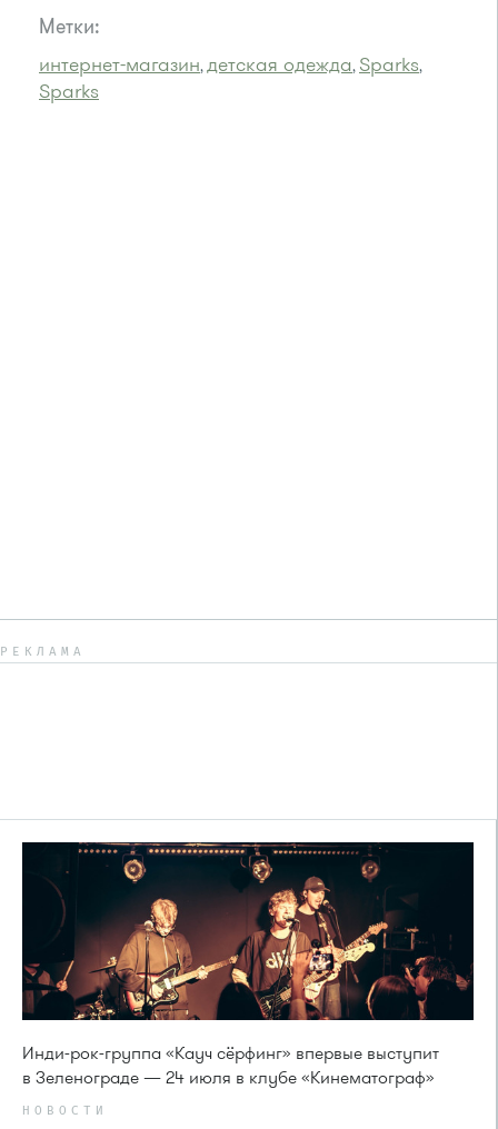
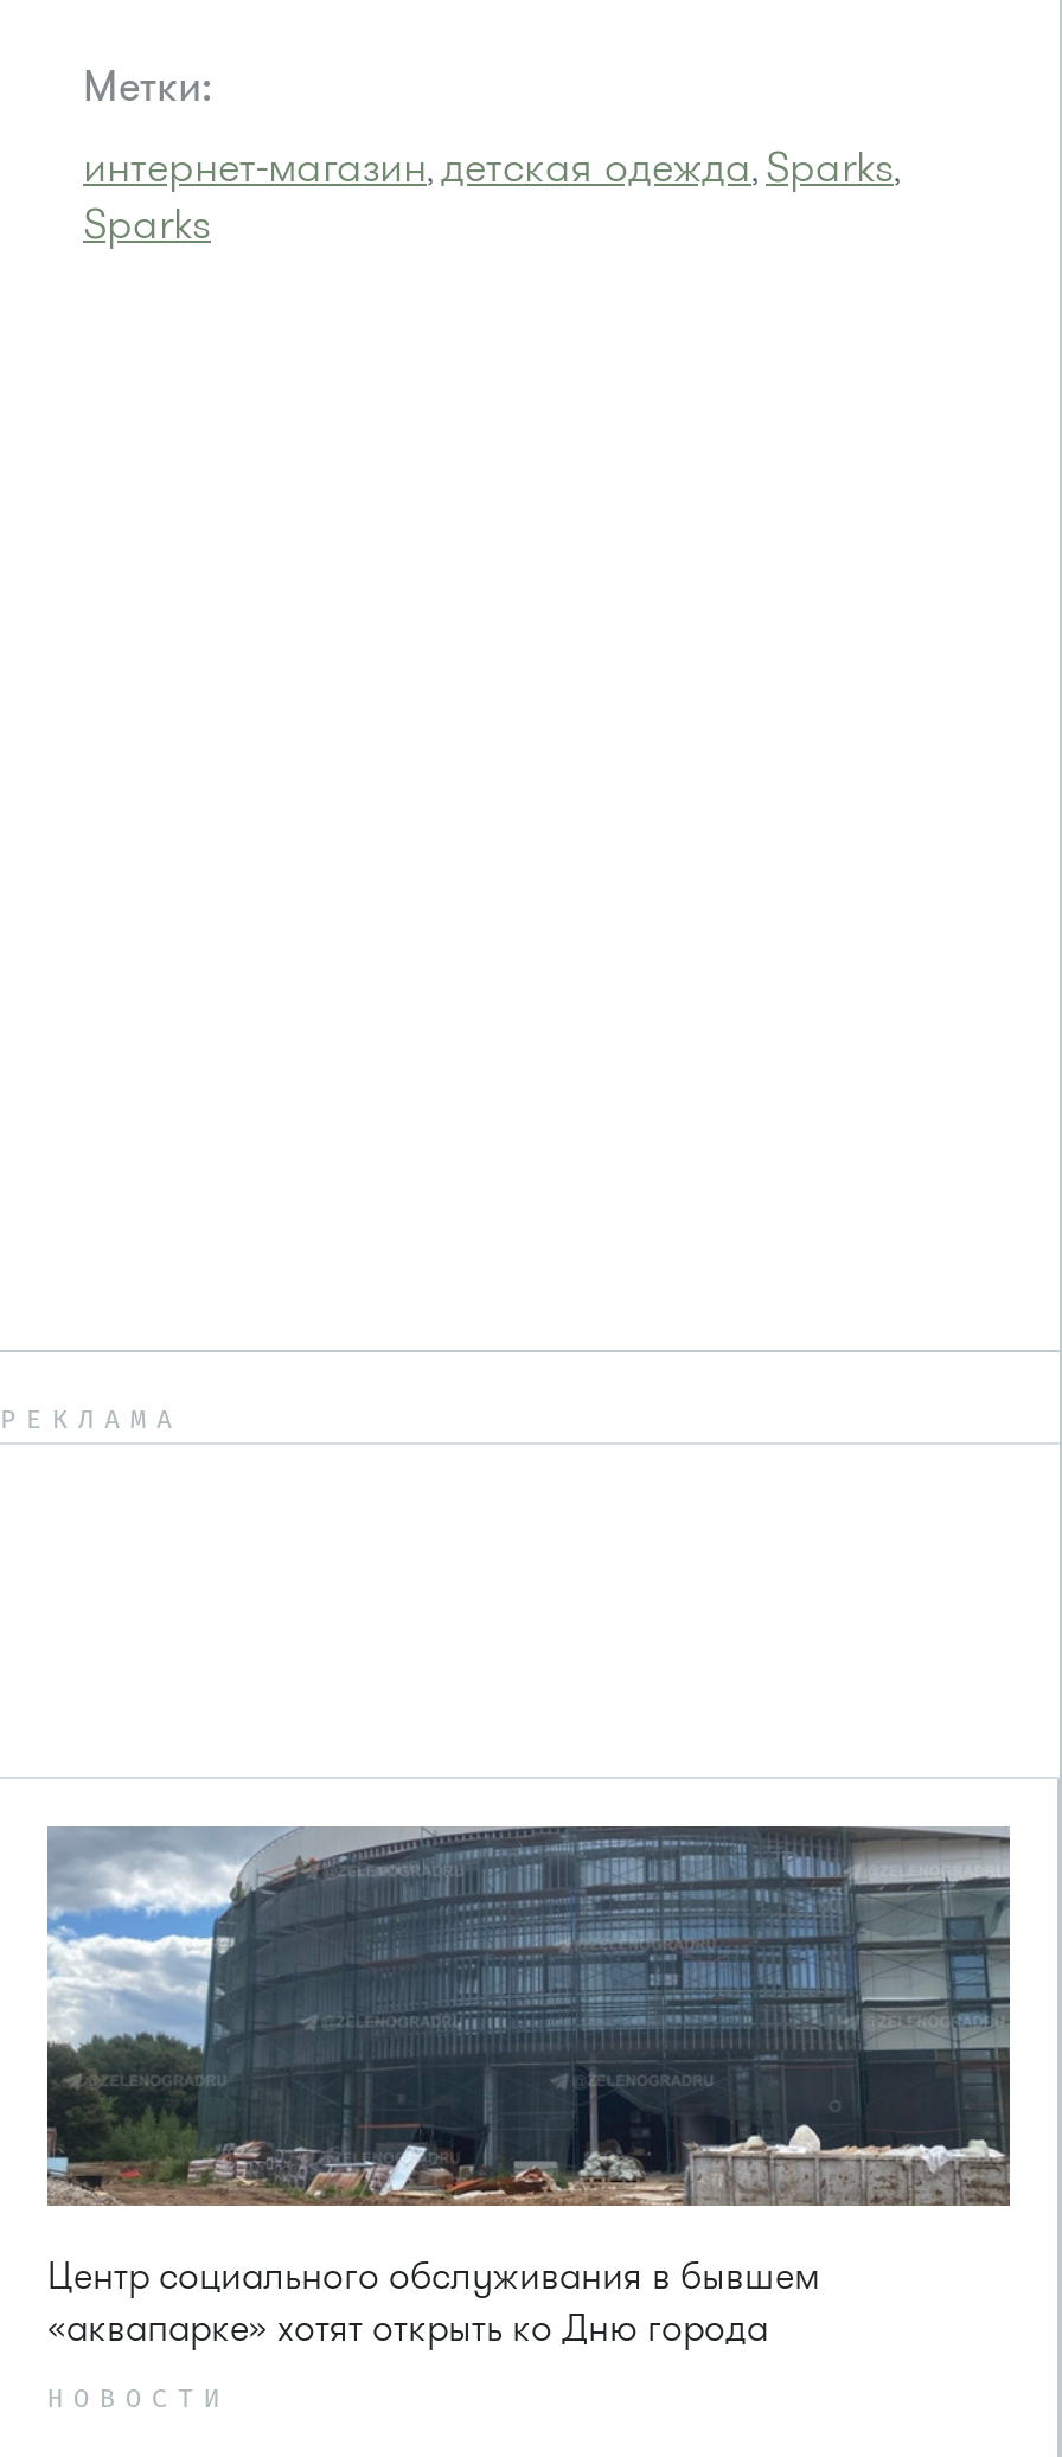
[21,841,475,1090] [image] | Инди-рок-группа «Кауч сёрфинг» впервые выступит | в Зеленограде — 24 июля в клубе «Кинематограф» -> [45,1824,1012,2354] [image] | Центр социального обслуживания в бывшем | «аквапарке» хотят открыть ко Дню города

